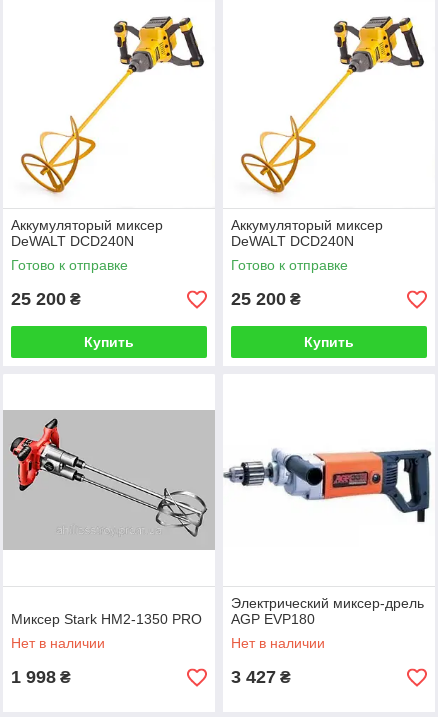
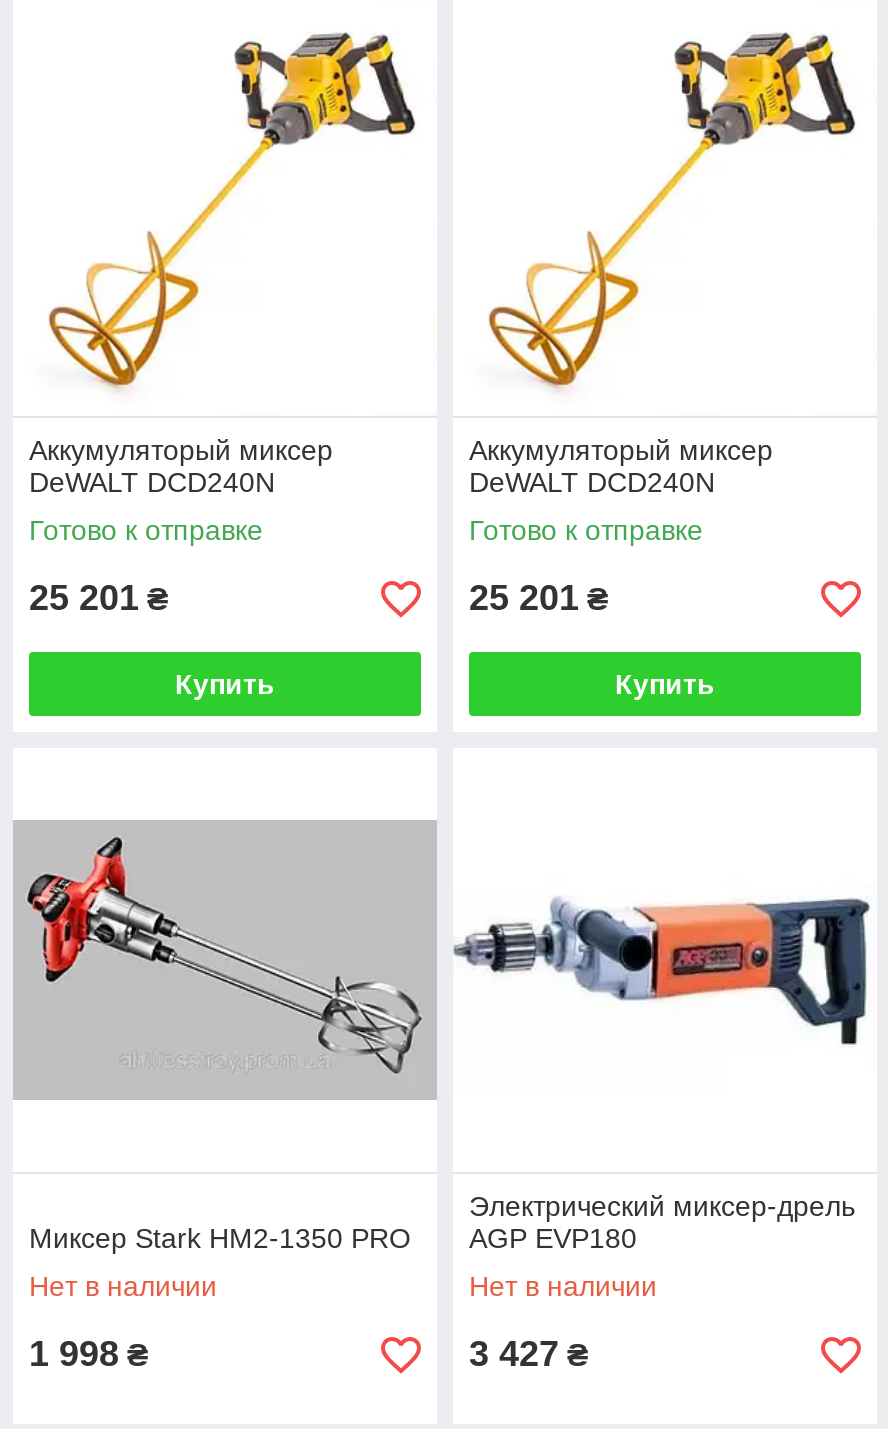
[11,289,81,309] 25 200 ₴ -> [29,578,169,618] 25 201 ₴
[231,289,301,309] 25 200 ₴ -> [469,578,609,618] 25 201 ₴

